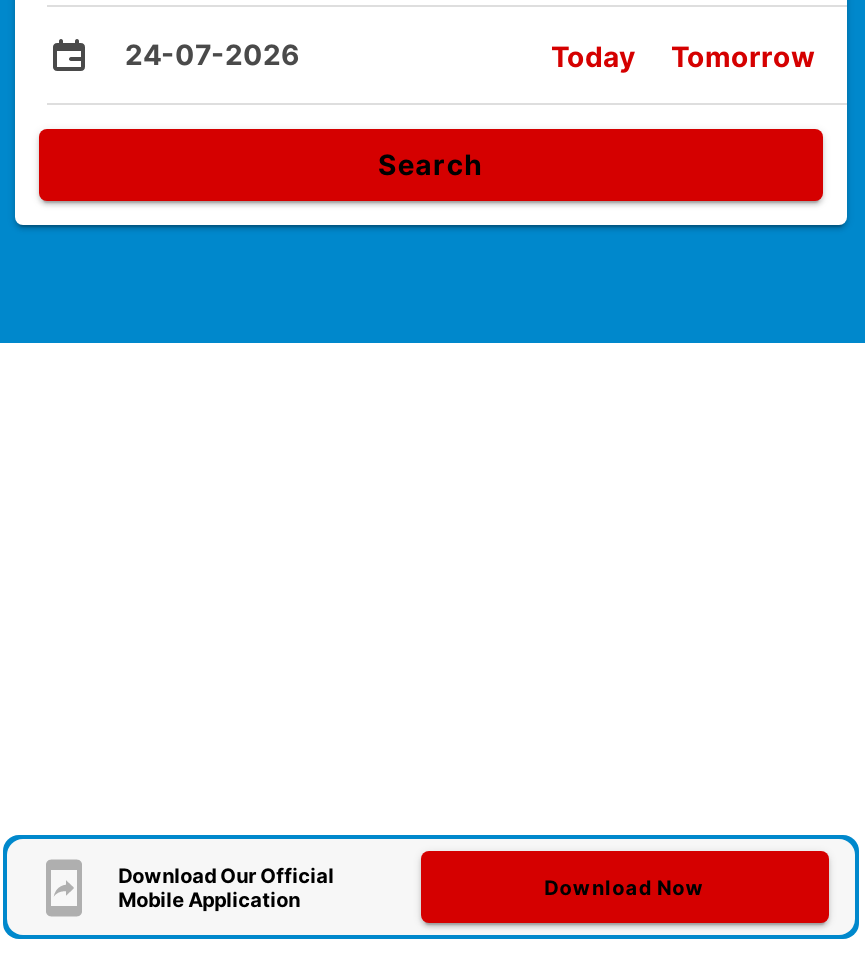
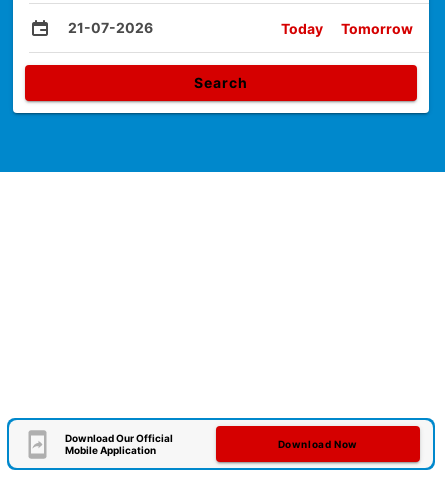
[125,37,299,71] 24-07-2026 -> [68,19,153,36] 21-07-2026

